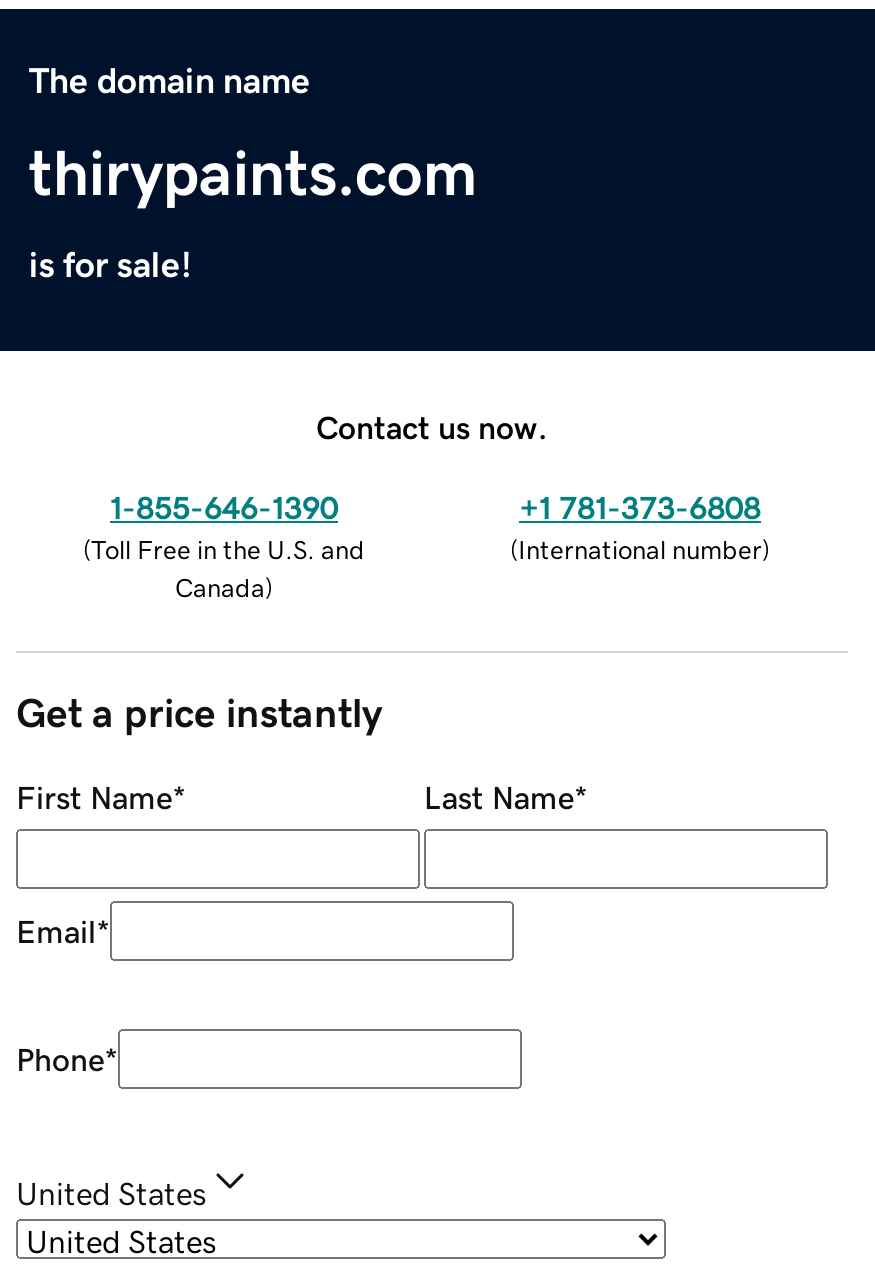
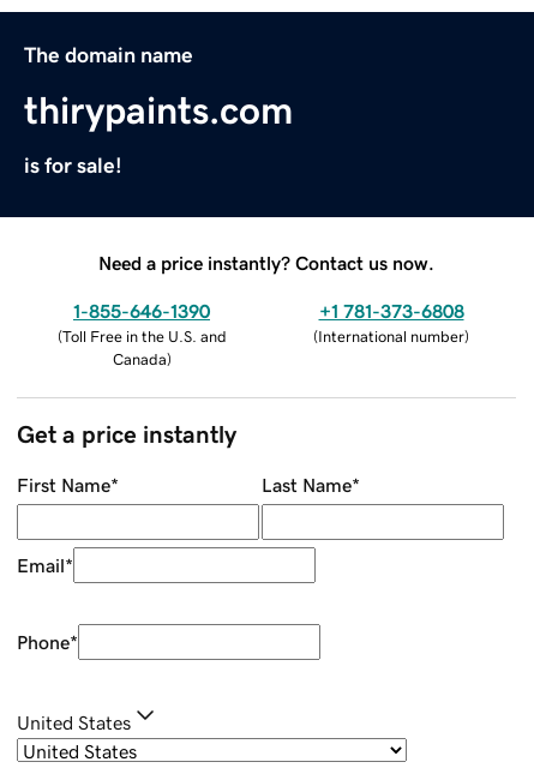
[316,410,548,442] Contact us now. -> [98,253,434,272] Need a price instantly? Contact us now.

